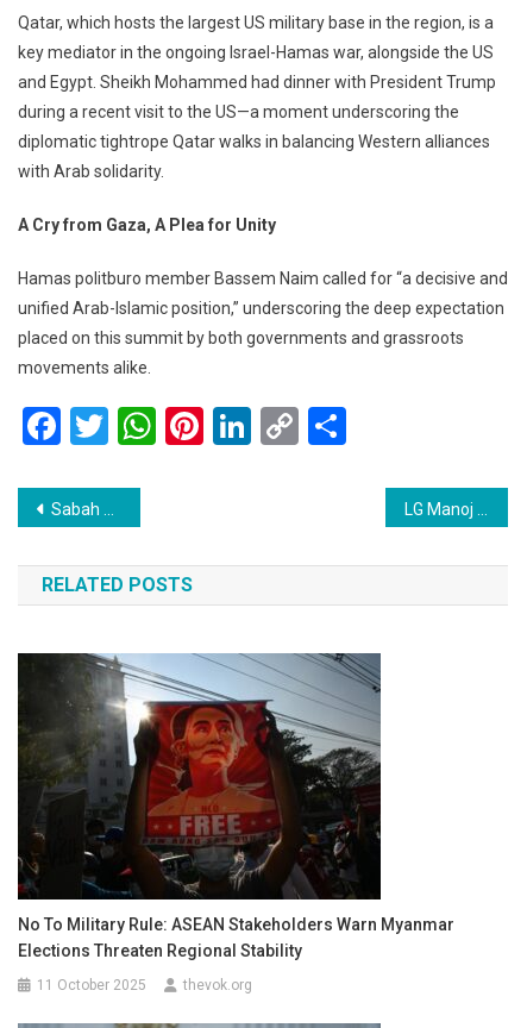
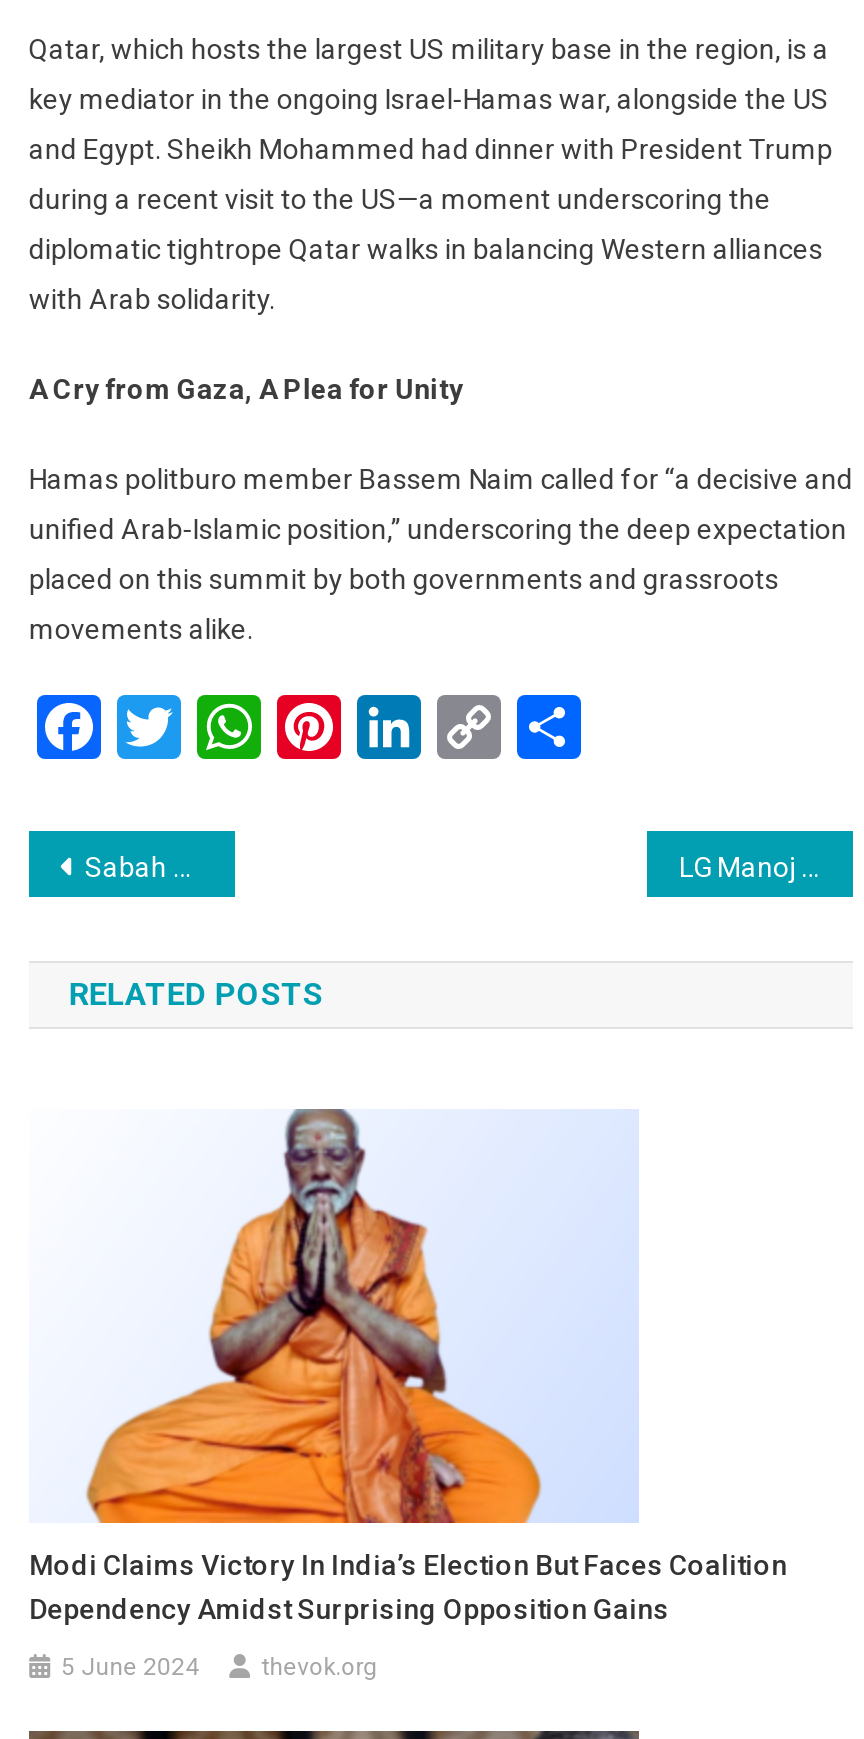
[17,652,455,960] [image] | No To Military Rule: ASEAN Stakeholders Warn Myanmar | Elections Threaten Regional Stability -> [29,1109,787,1625] [image] | Modi Claims Victory In India’s Election But Faces Coalition | Dependency Amidst Surprising Opposition Gains
[37,977,146,994] 11 October 2025 -> [61,1653,199,1681] 5 June 2024

